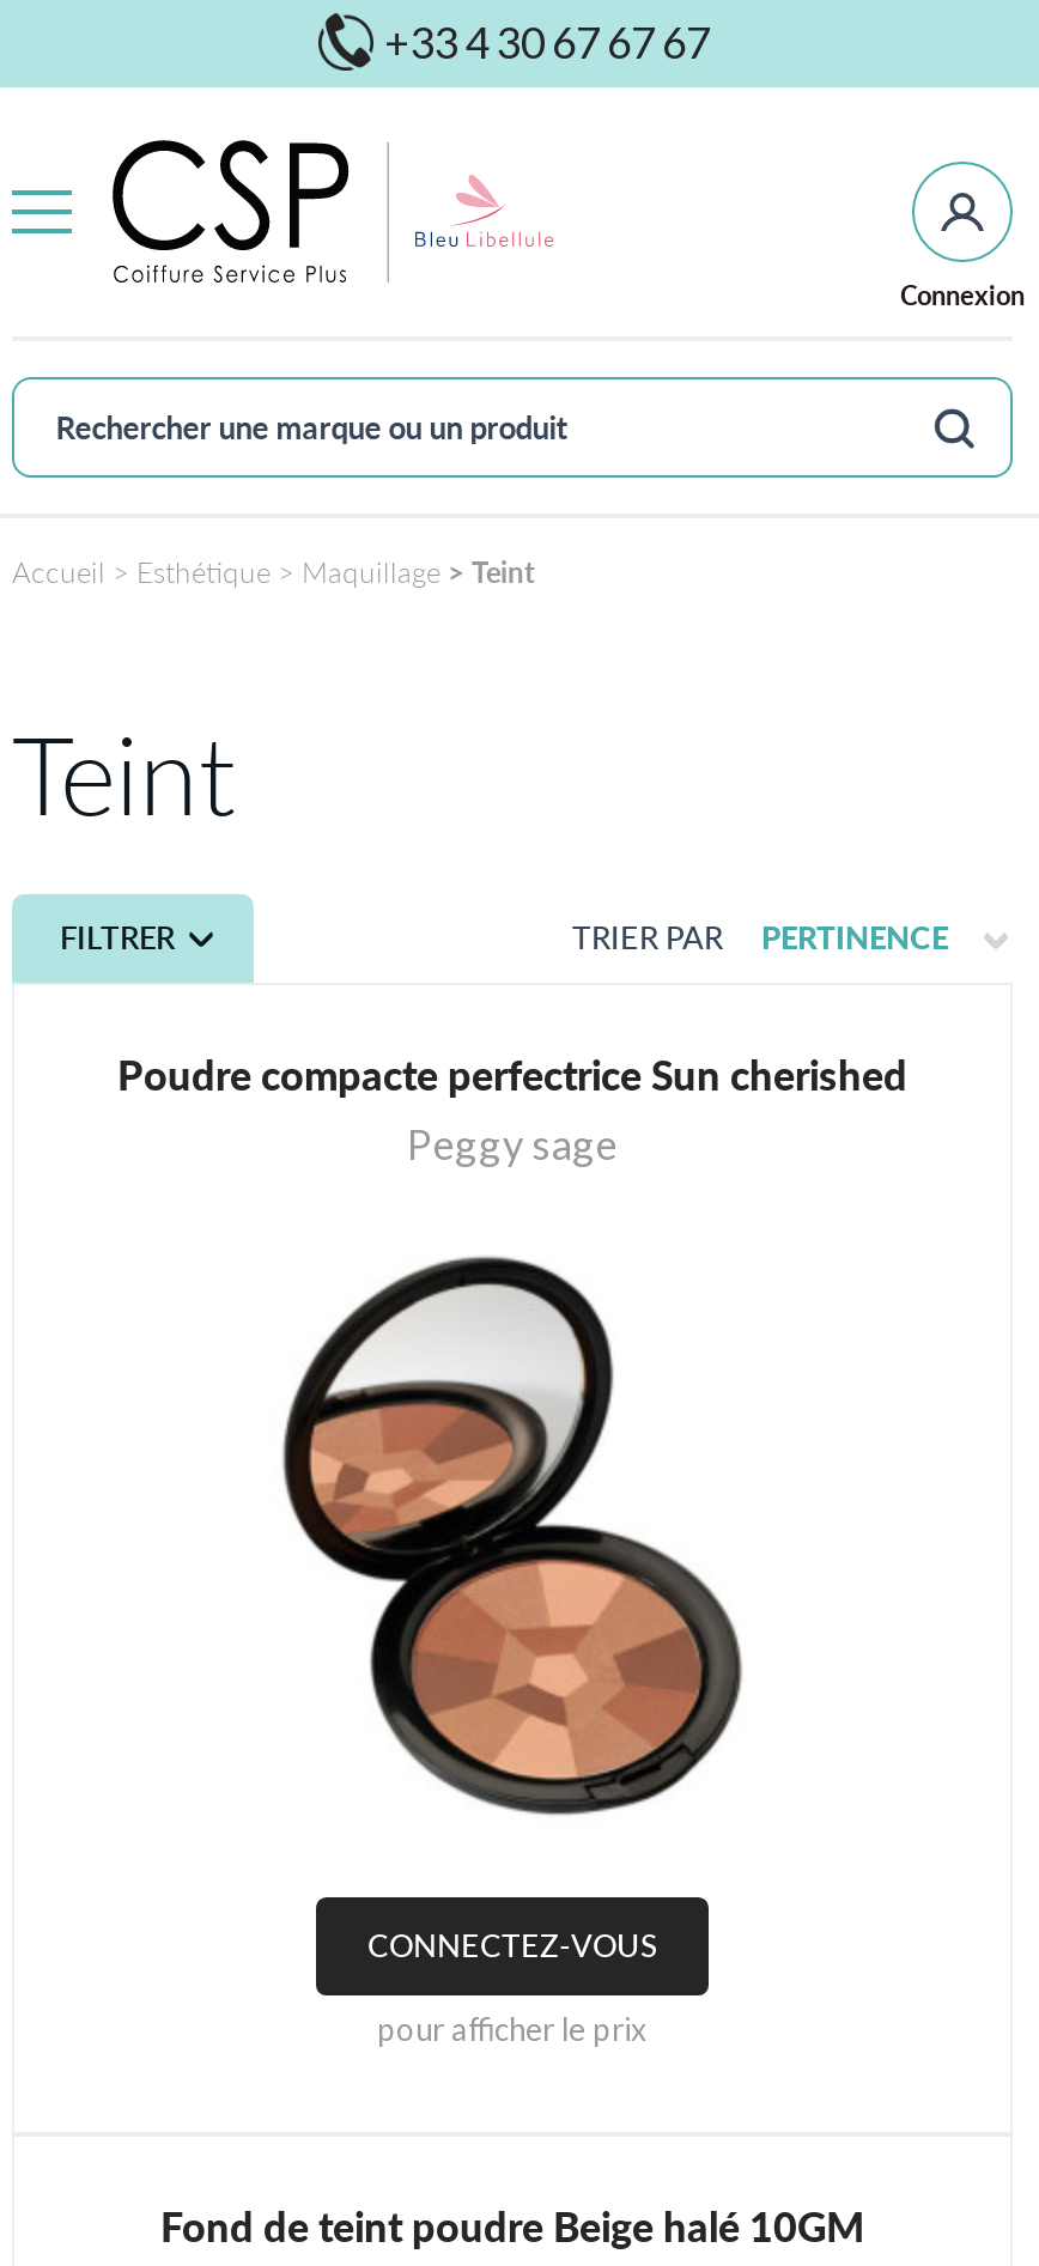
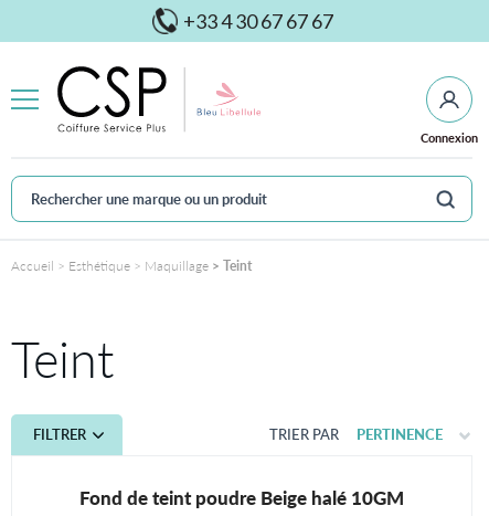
[117,1049,907,1169] Poudre compacte perfectrice Sun cherished | Peggy sage -> none
[280,1253,745,1816] [image] -> none
[367,1925,657,2049] CONNECTEZ-VOUS | pour afficher le prix -> none

